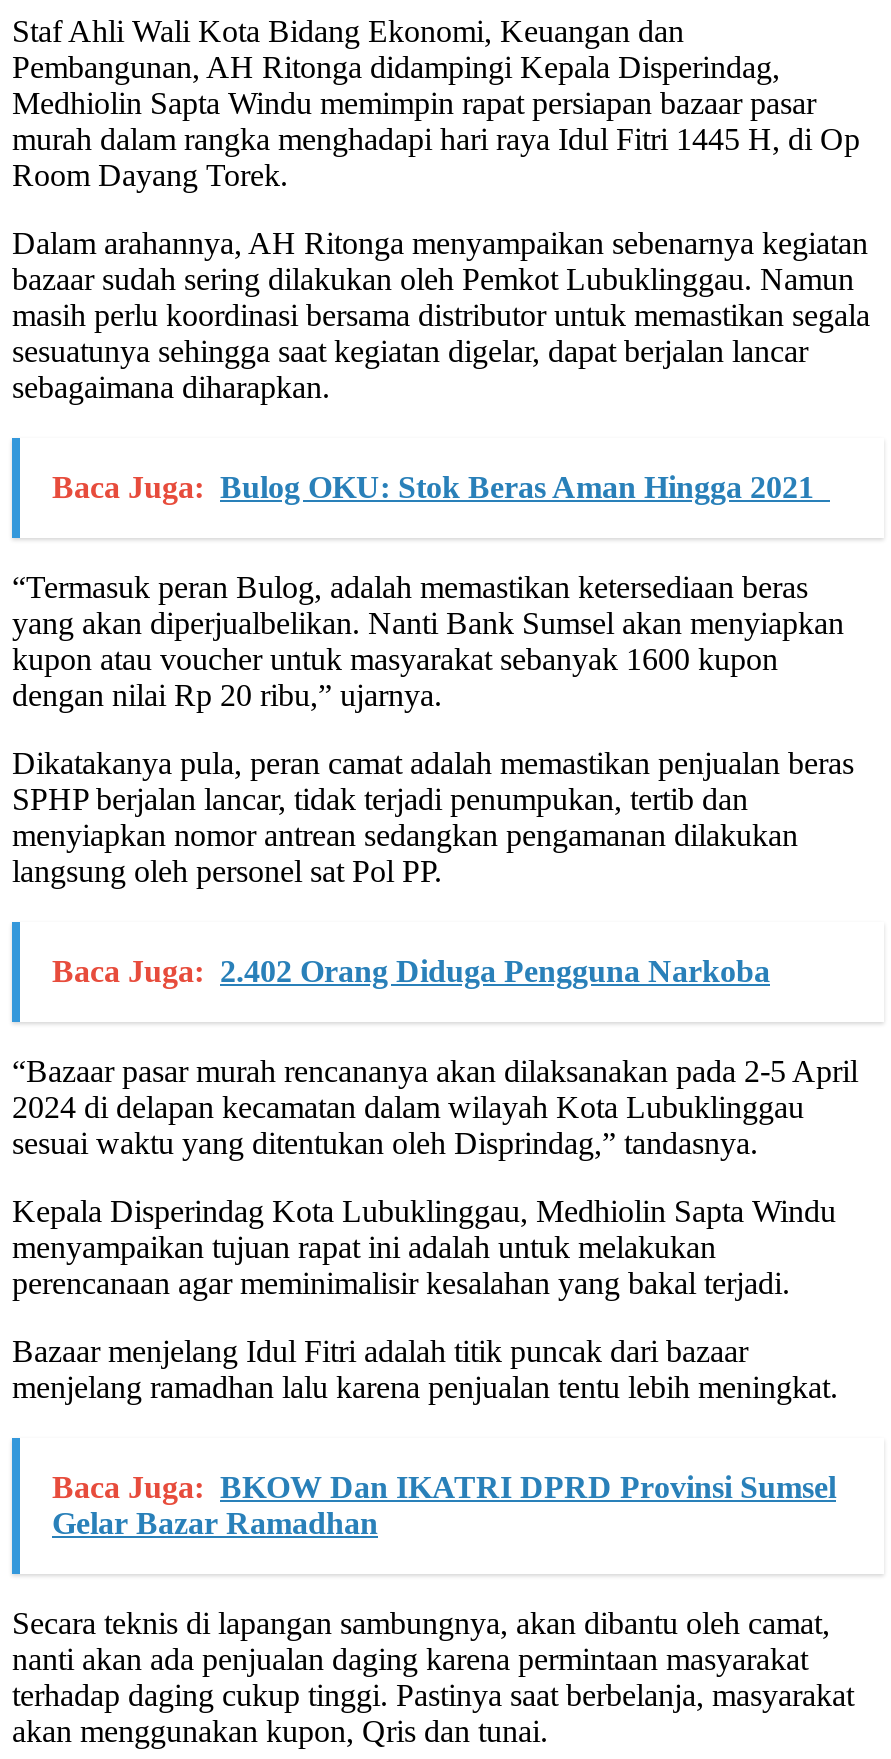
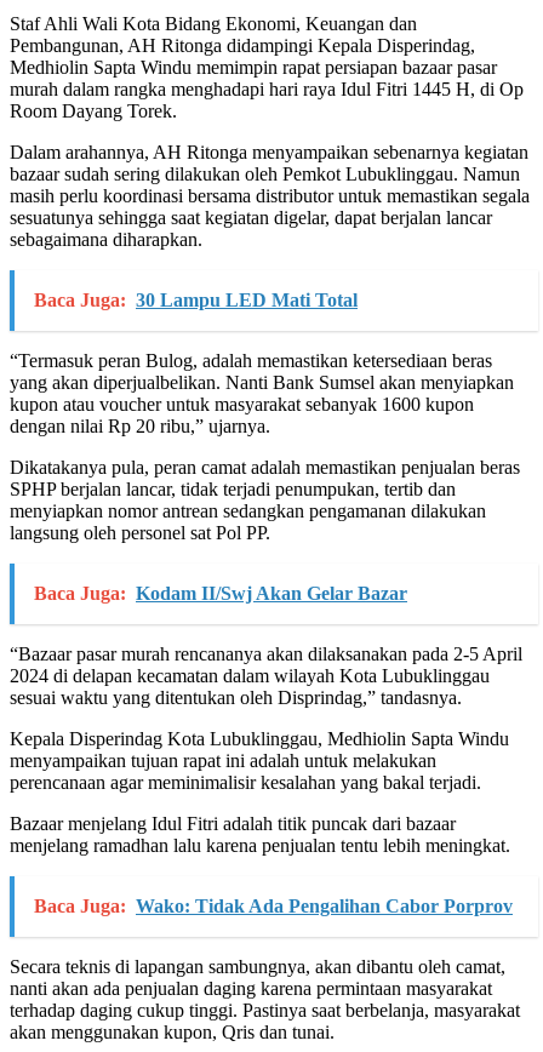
[52,470,830,504] Baca Juga: Bulog OKU: Stok Beras Aman Hingga 2021 -> [34,289,358,310] Baca Juga: 30 Lampu LED Mati Total
[52,954,770,988] Baca Juga: 2.402 Orang Diduga Pengguna Narkoba -> [34,583,407,603] Baca Juga: Kodam II/Swj Akan Gelar Bazar
[52,1470,836,1540] Baca Juga: BKOW Dan IKATRI DPRD Provinsi Sumsel | Gelar Bazar Ramadhan -> [34,895,513,916] Baca Juga: Wako: Tidak Ada Pengalihan Cabor Porprov

